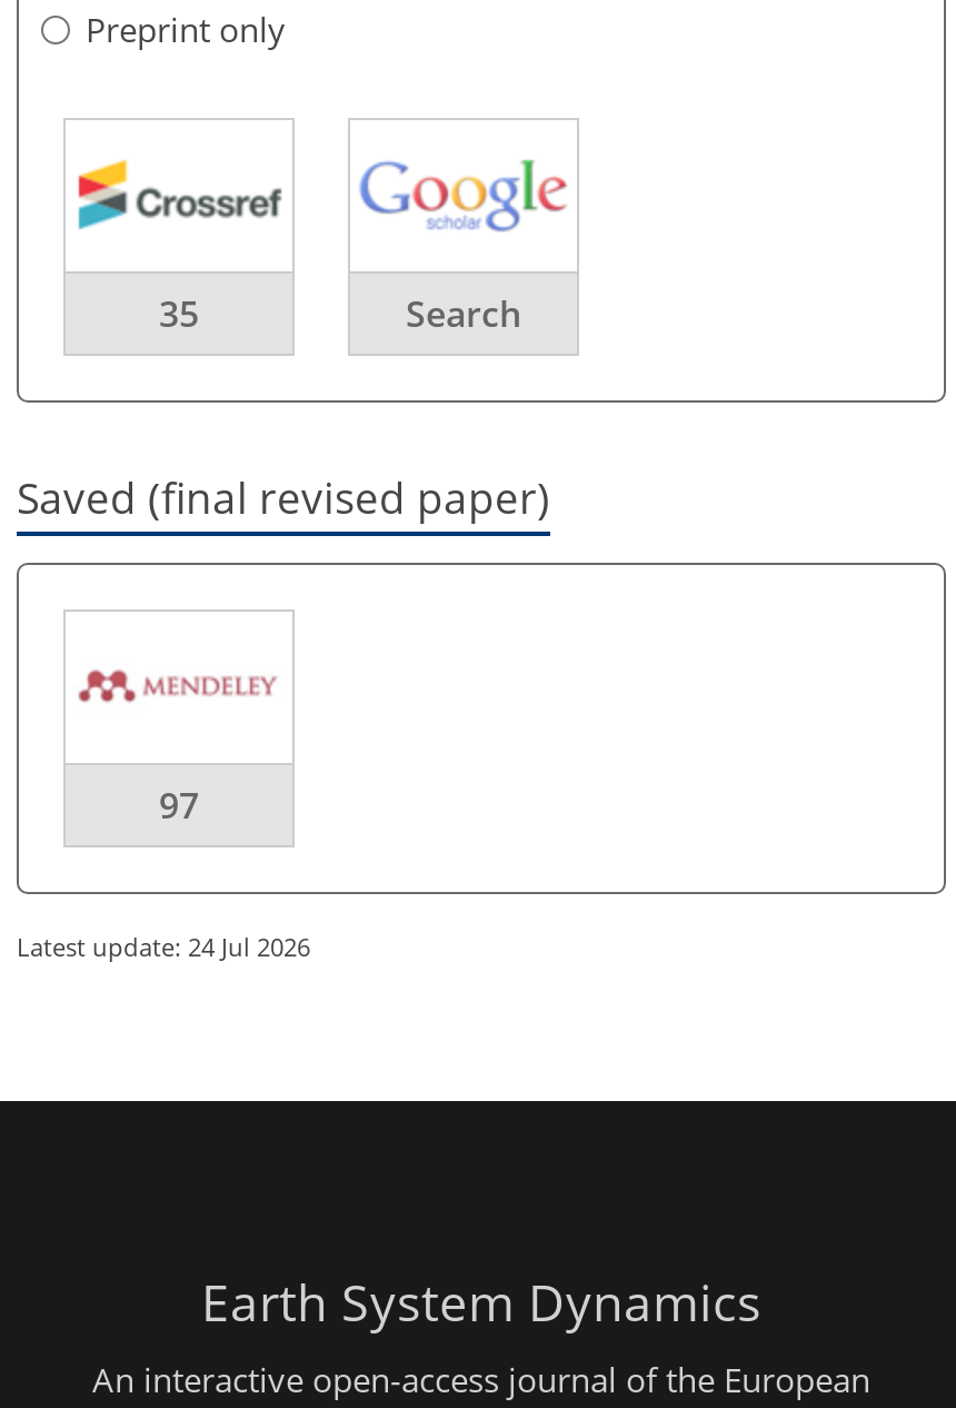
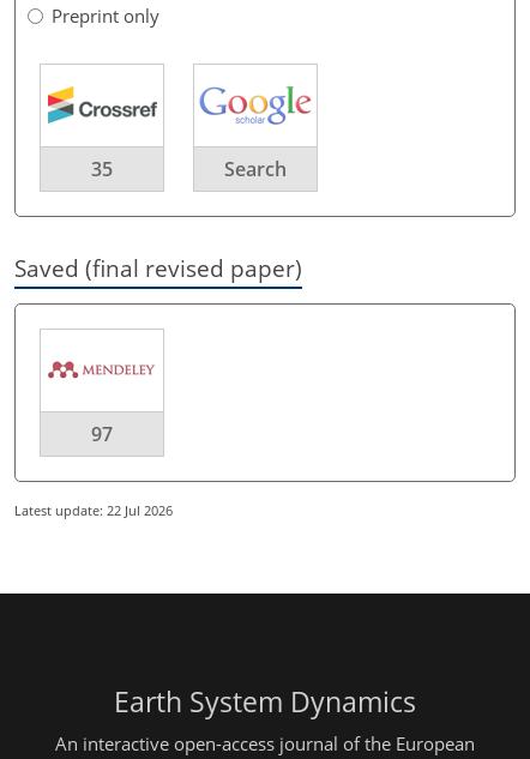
[17,929,310,962] Latest update: 24 Jul 2026 -> [14,501,173,519] Latest update: 22 Jul 2026

